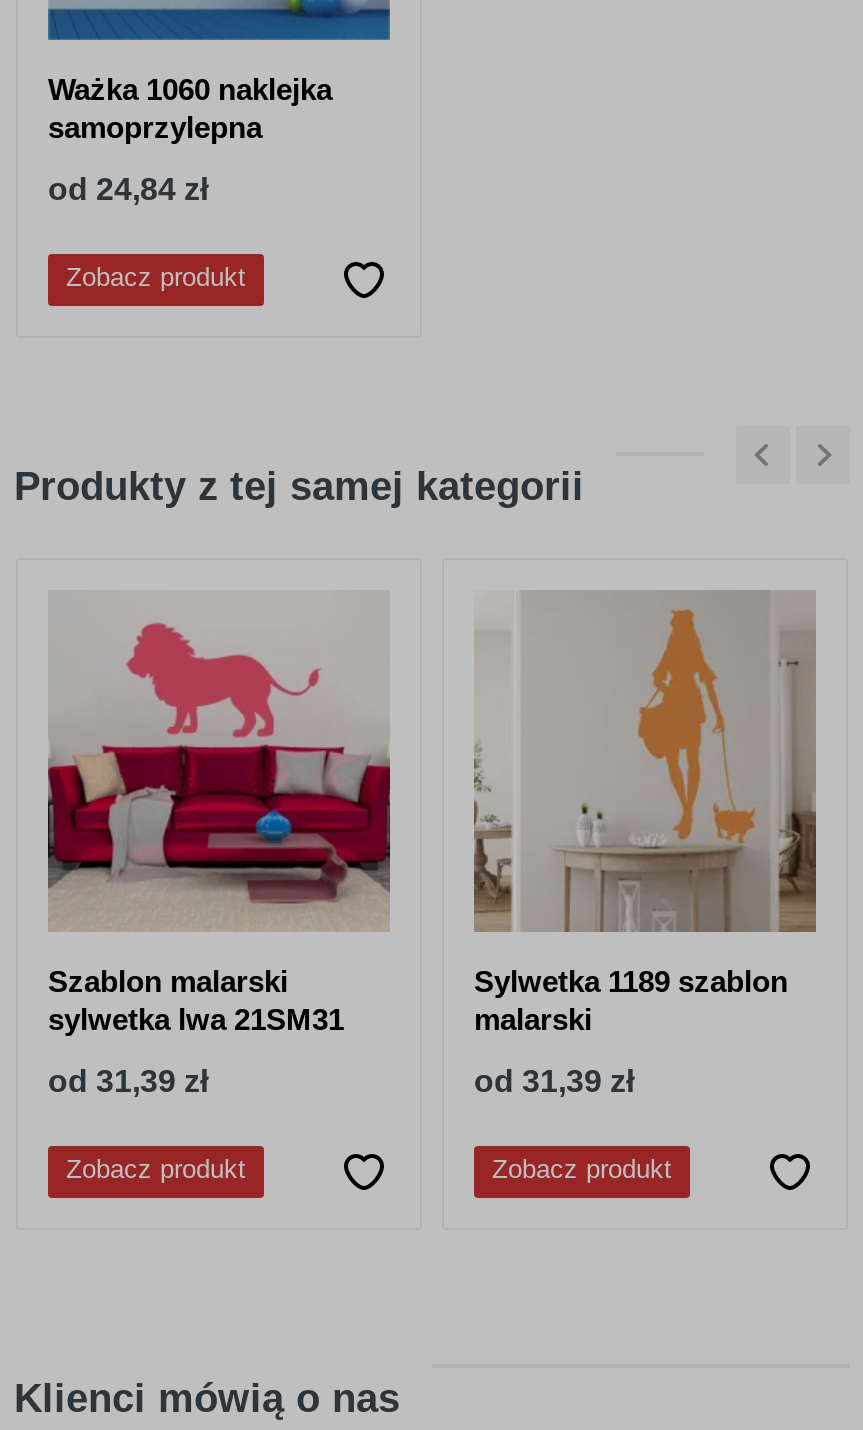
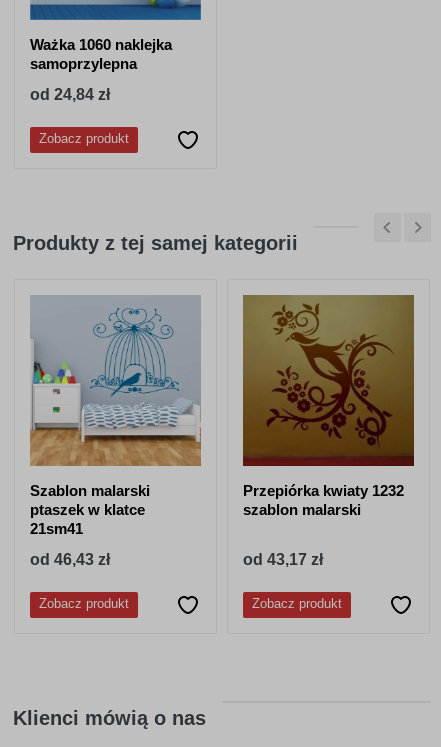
[46,594,392,1037] [image] | sylwetka lwa 21SM31 -> [29,296,201,537] [image] | ptaszek w klatce | 21sm41
[474,590,818,1037] [image] | Sylwetka 1189 szablon | malarski -> [242,294,414,518] [image] | Przepiórka kwiaty 1232 | szablon malarski
[48,1065,208,1099] od 31,39 zł -> [30,551,110,568] od 46,43 zł
[474,1065,634,1099] od 31,39 zł -> [243,551,323,568] od 43,17 zł

